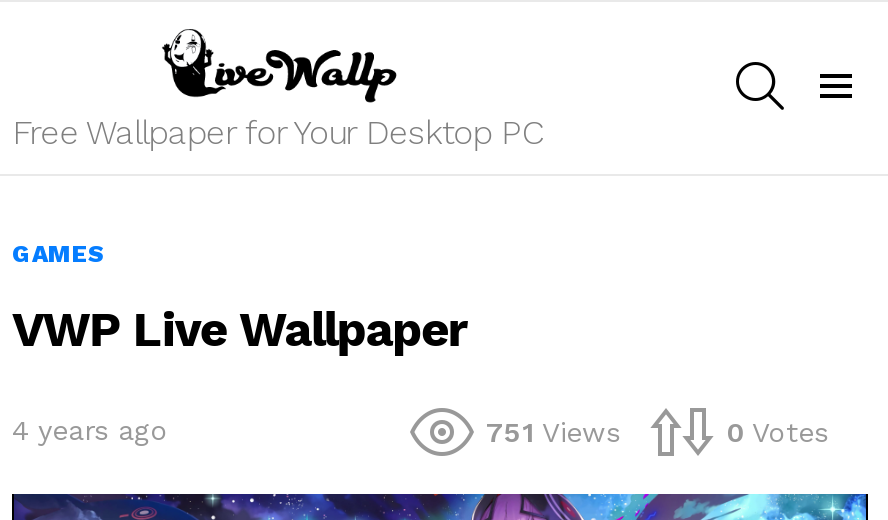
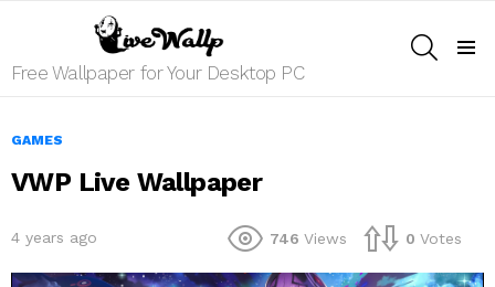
[486,415,620,447] 751 Views -> [270,229,347,247] 746 Views

